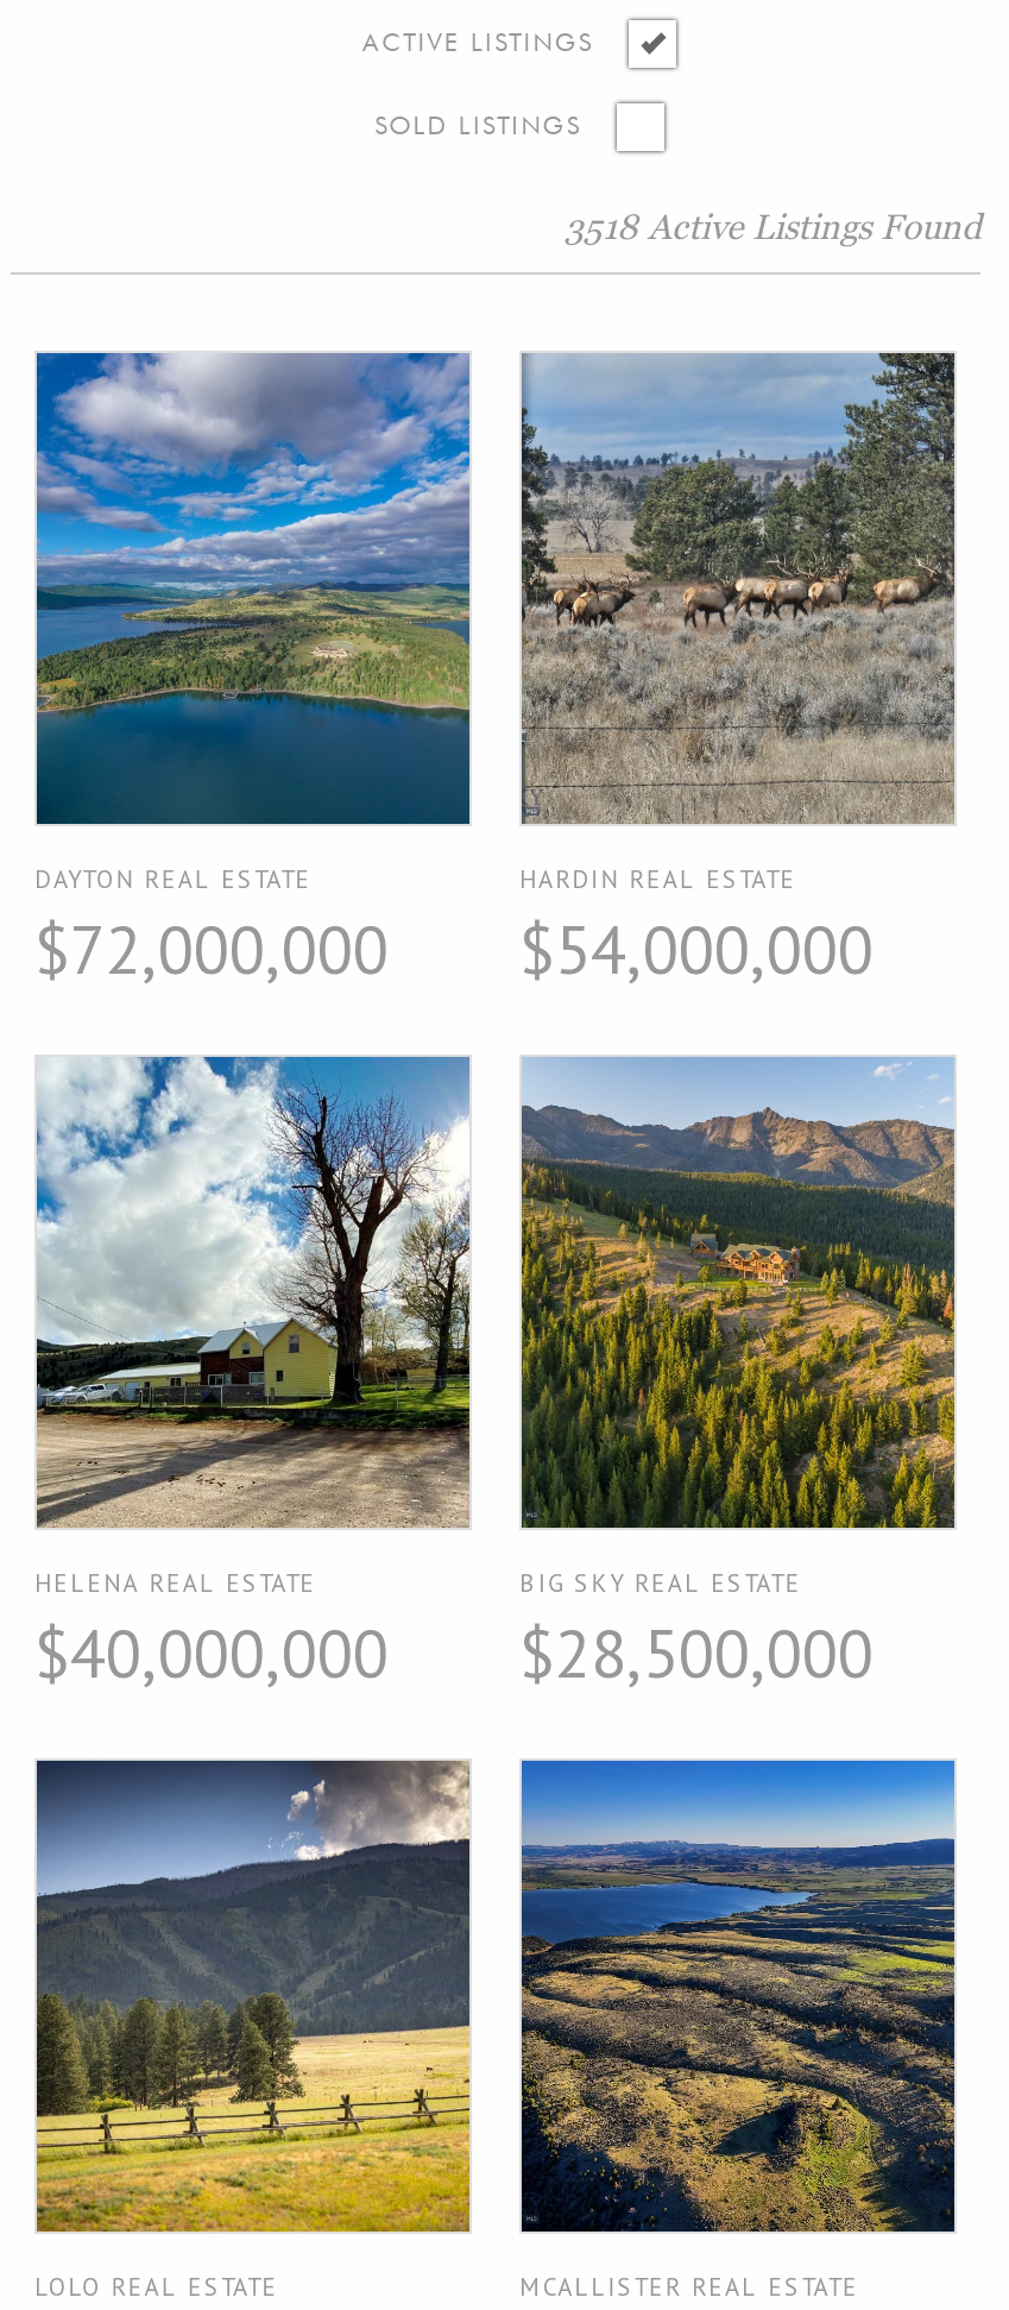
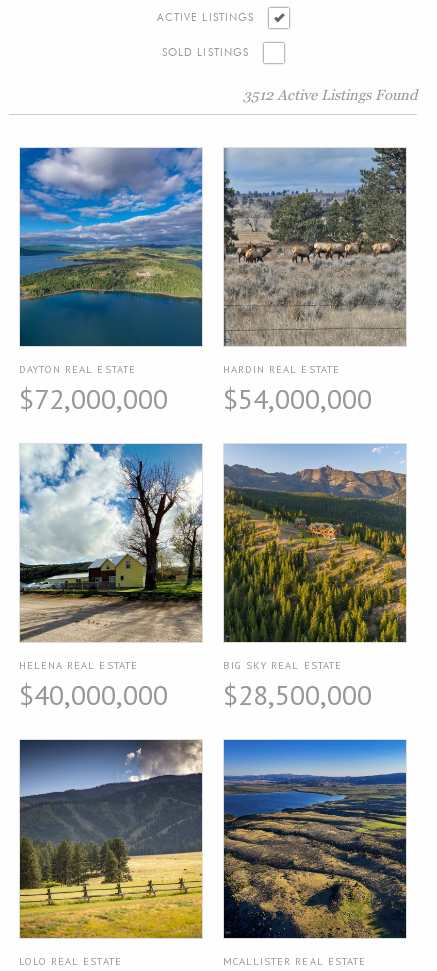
[565,203,980,246] 3518 Active Listings Found -> [243,85,417,103] 3512 Active Listings Found

